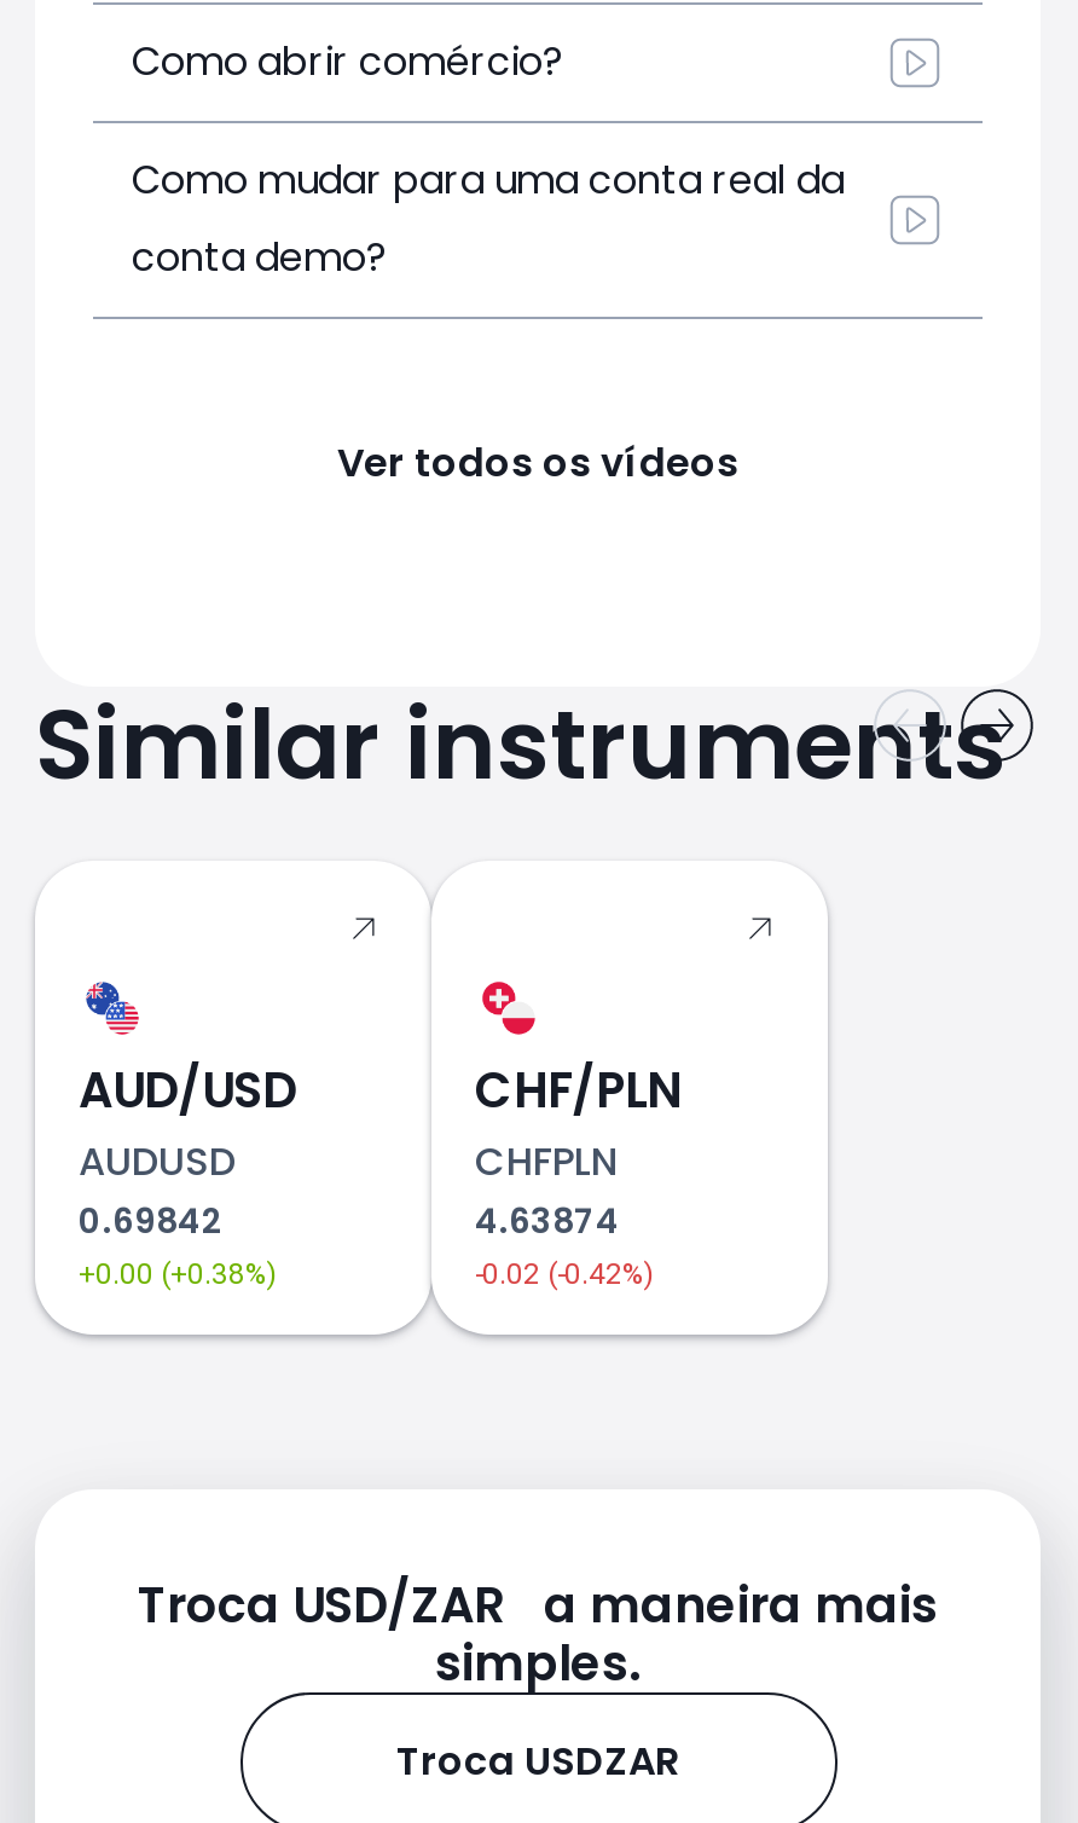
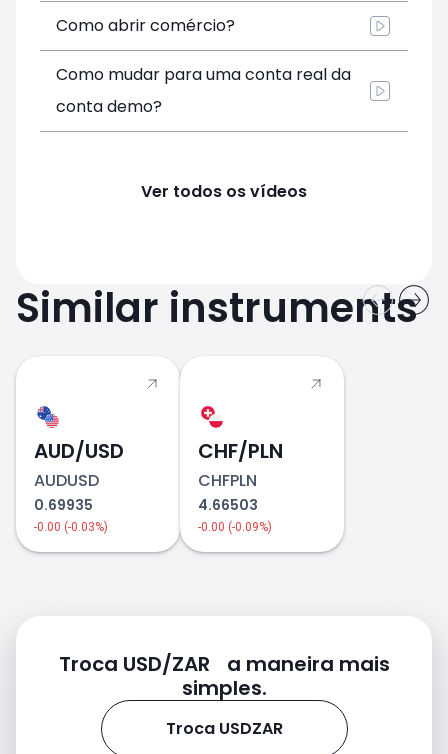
[79,1197,231,1245] 0.69842 -> [34,495,96,515] 0.69935
[475,1197,627,1245] 4.63874 -> [198,495,261,515] 4.66503
[79,1257,291,1291] +0.00 (+0.38%) -> [34,520,114,534] -0.00 (-0.03%)
[475,1257,668,1291] -0.02 (-0.42%) -> [198,520,278,534] -0.00 (-0.09%)

